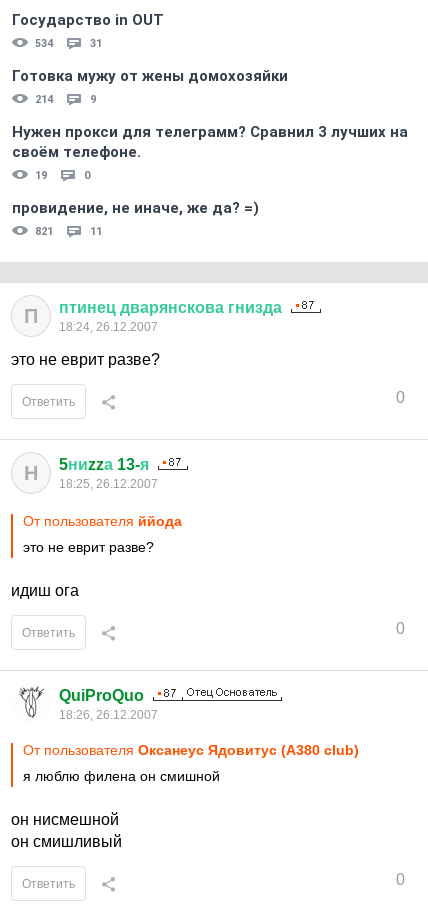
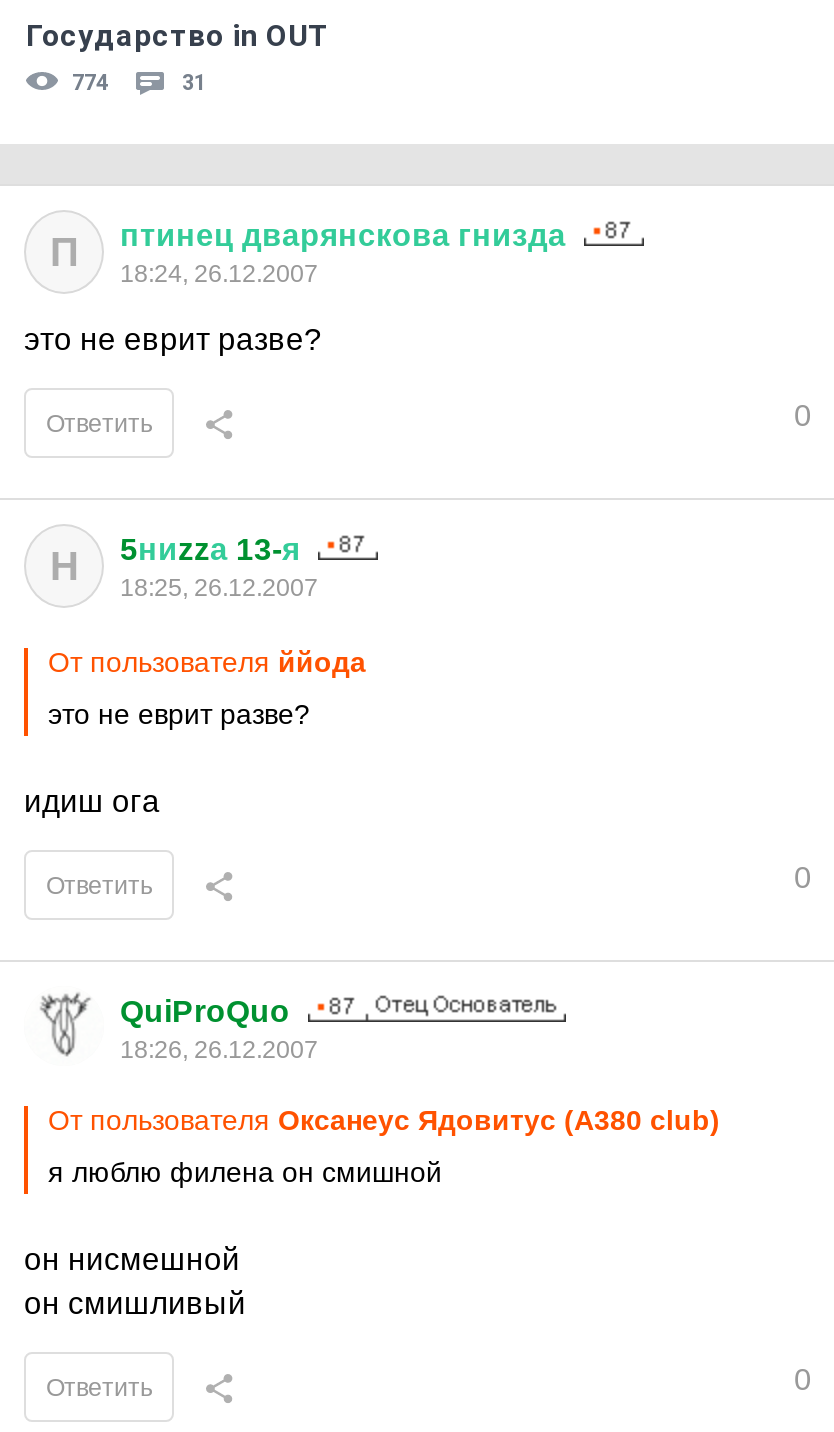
[35,37,53,50] 534 -> [72,70,108,96] 774
[12,67,408,238] Готовка мужу от жены домохозяйки | 214 | 9 | Нужен прокси для телеграмм? Сравнил 3 лучших на | своём телефоне. | 19 | 0 | провидение, не иначе, же да? =) | 821 | 11 -> none

